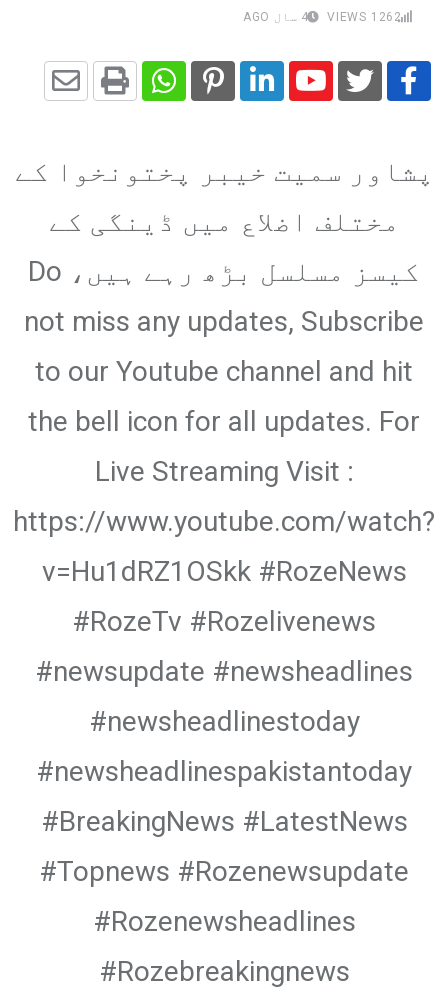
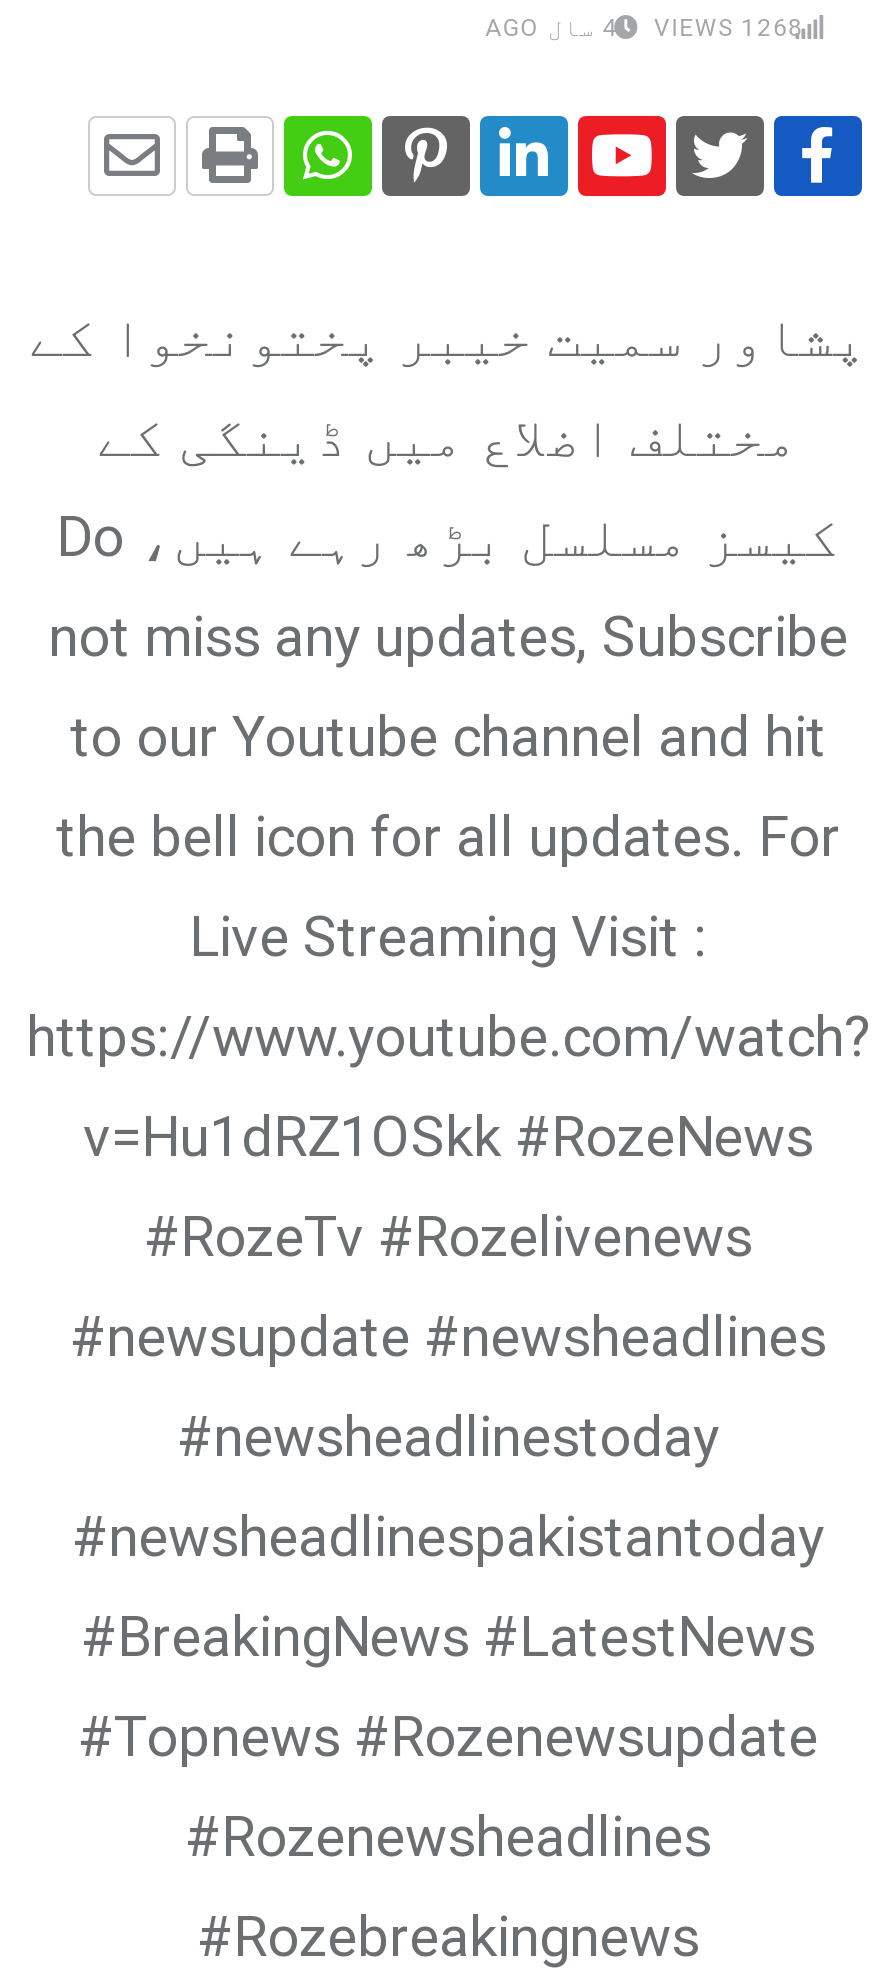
[371,10,402,24] 1262 -> [742,13,804,41] 1268

